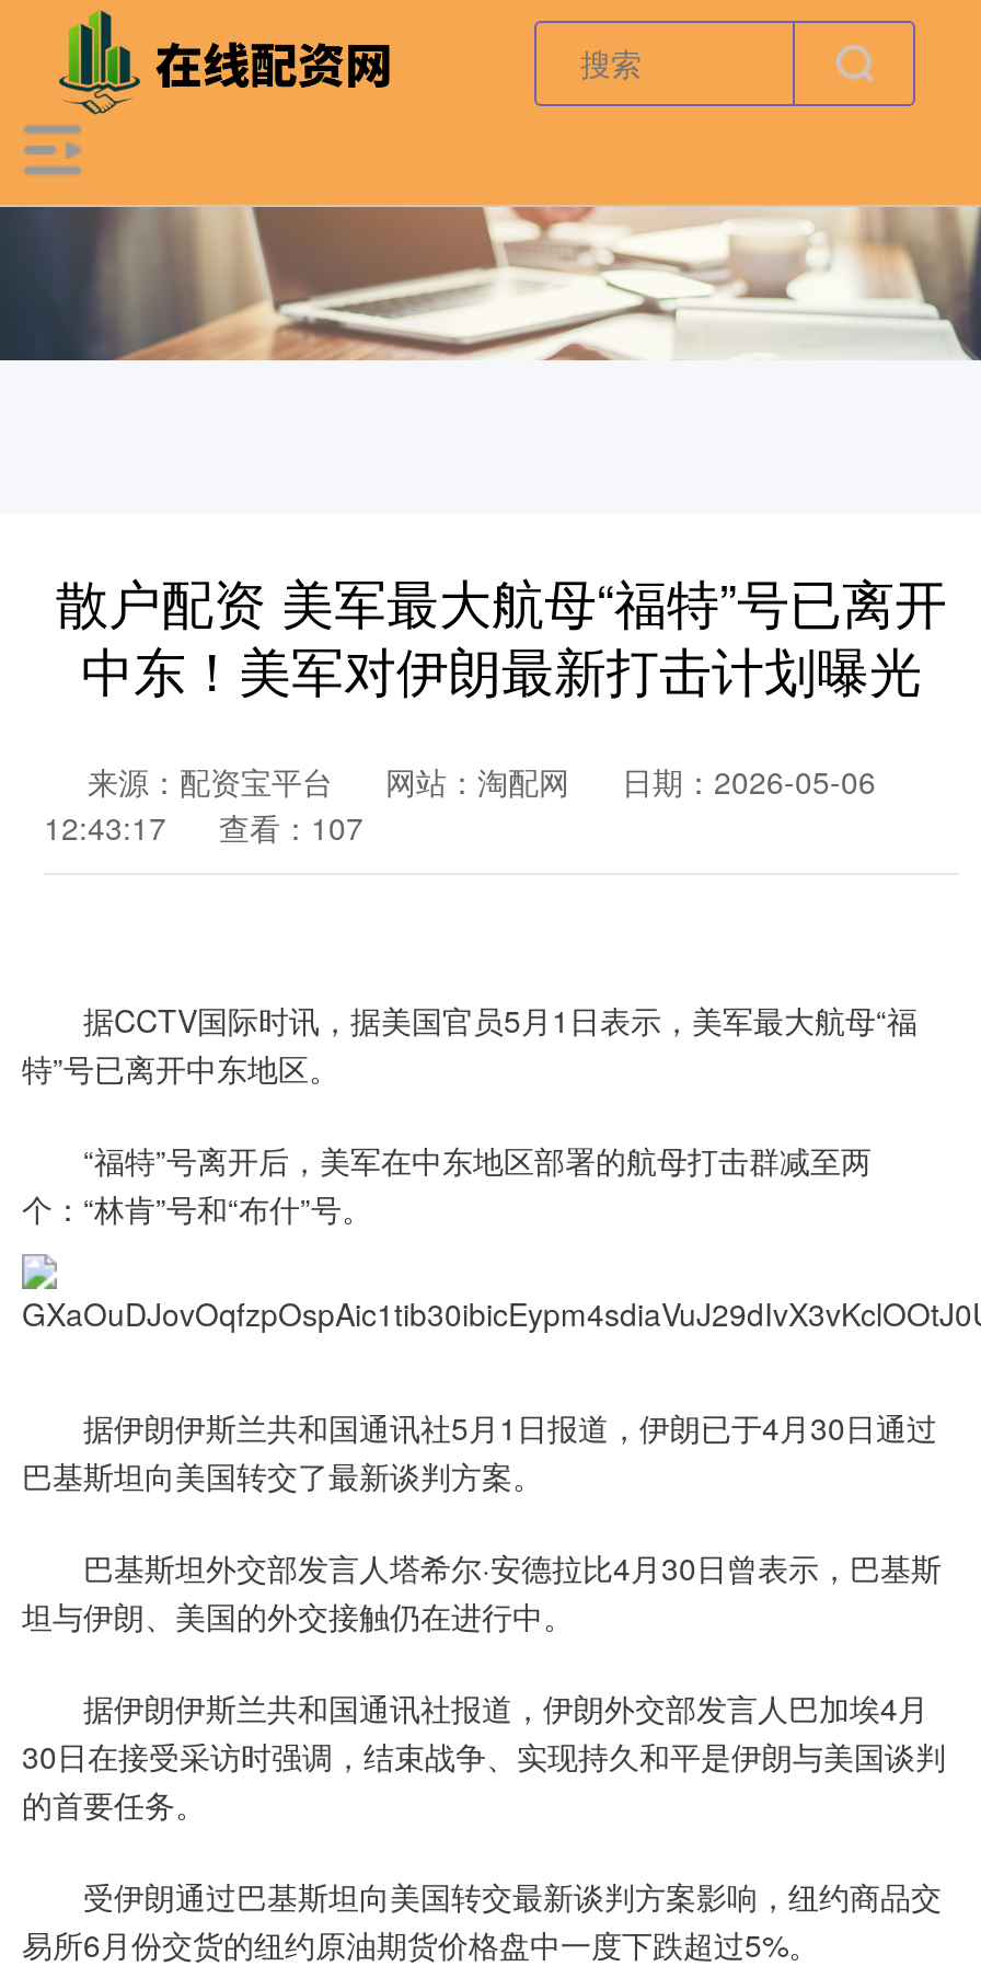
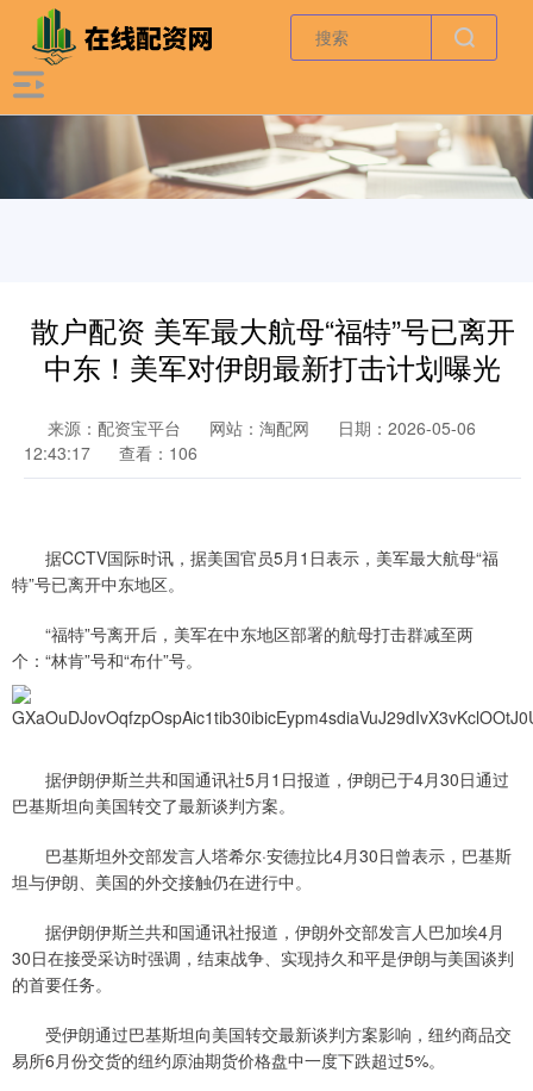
[44,805,363,849] 12:43:17 查看：107 -> [24,441,197,465] 12:43:17 查看：106

